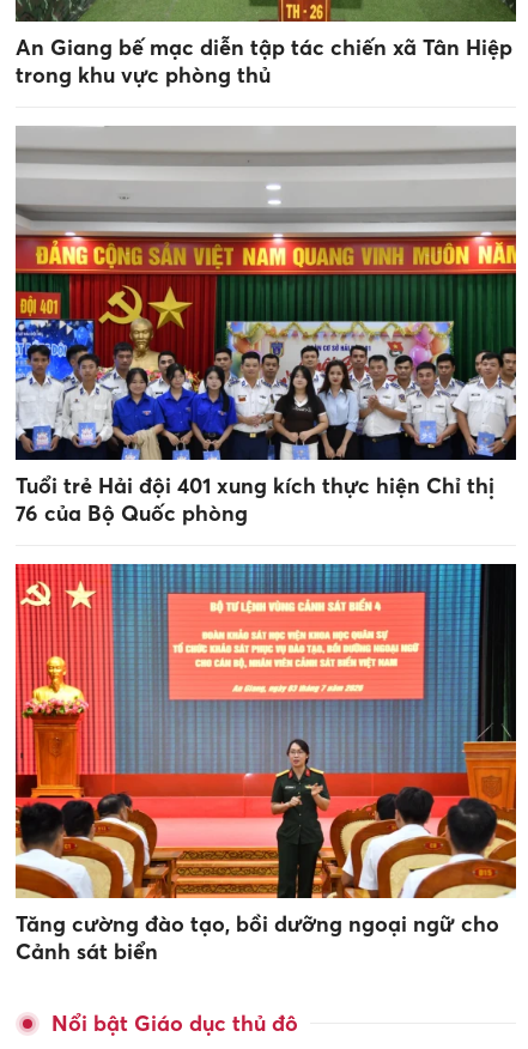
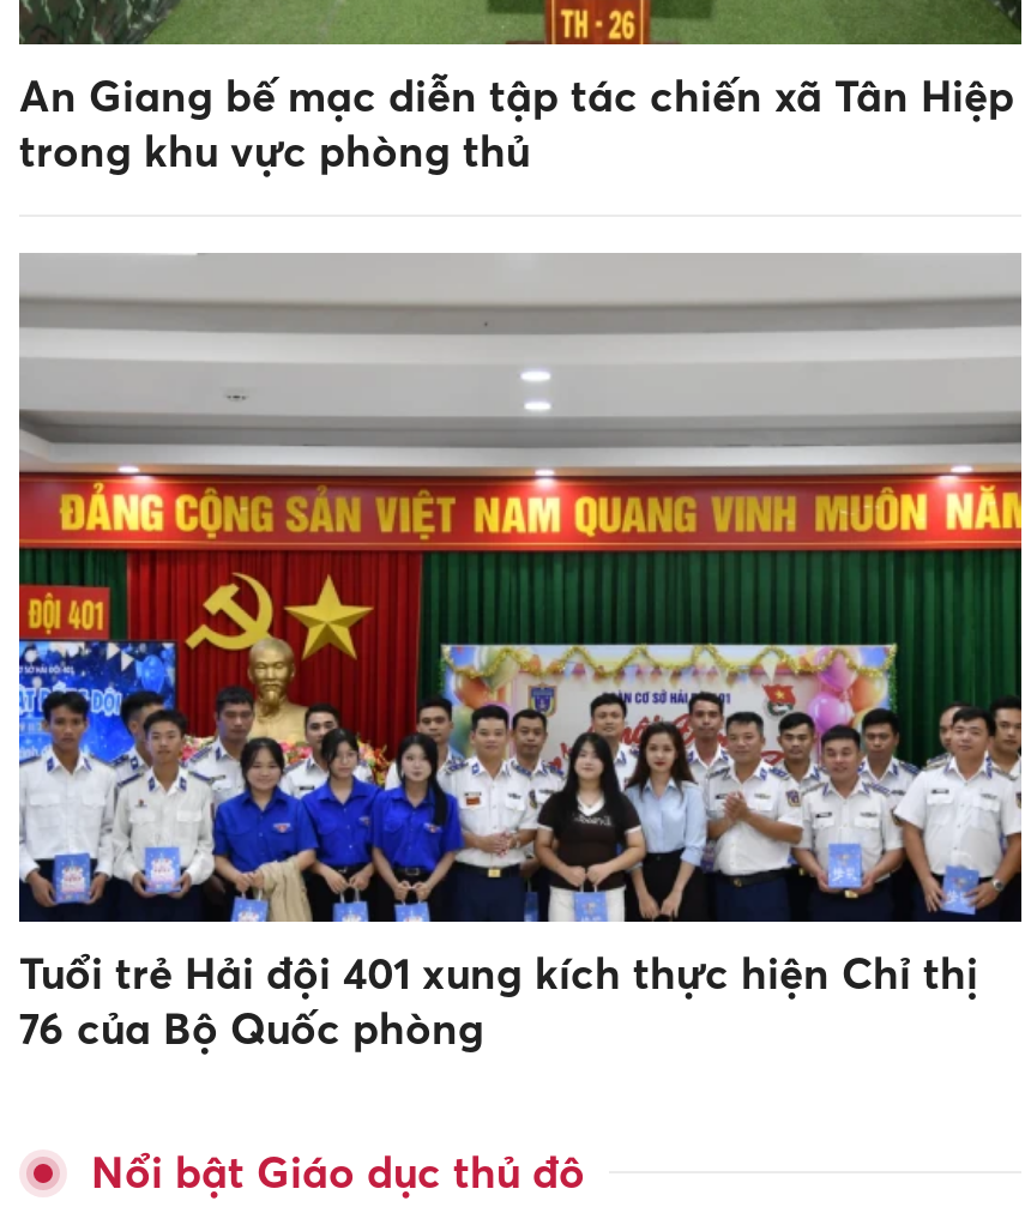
[14,563,517,963] [image] | Tăng cường đào tạo, bồi dưỡng ngoại ngữ cho | Cảnh sát biển -> none

